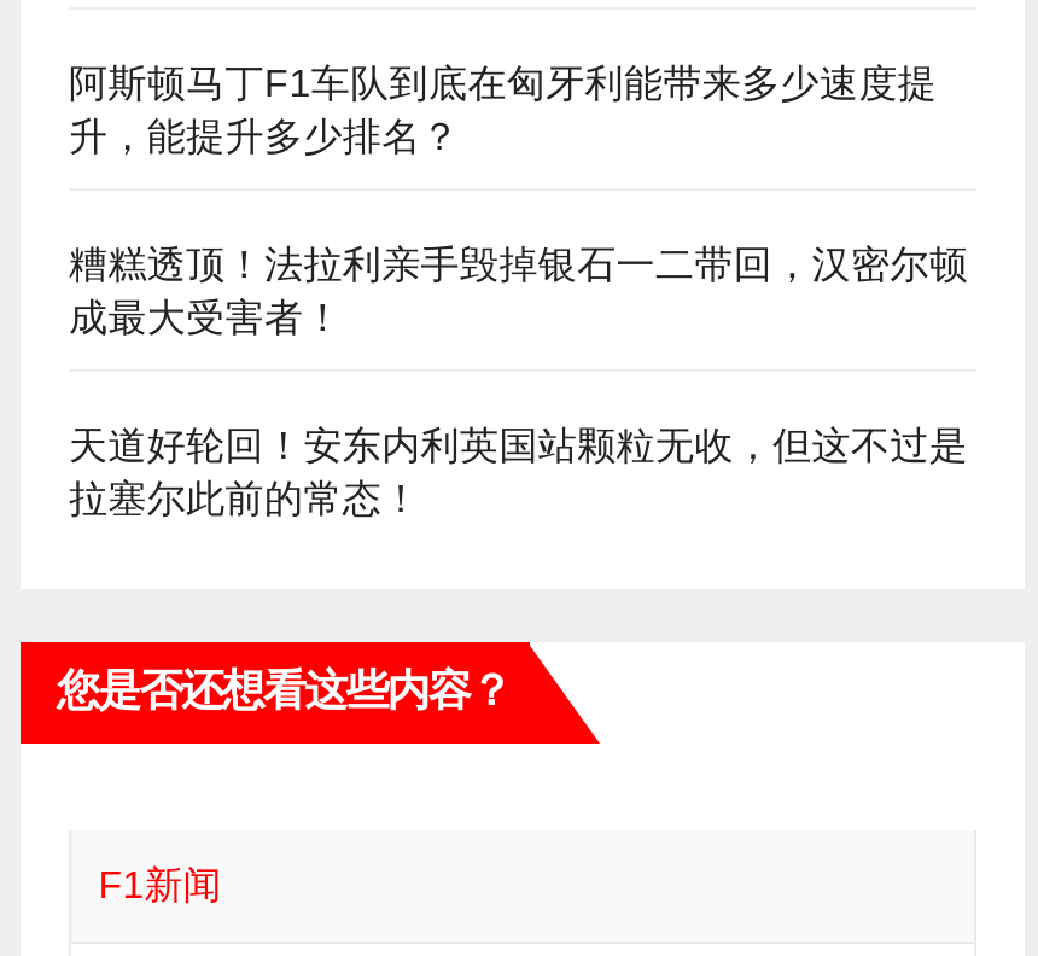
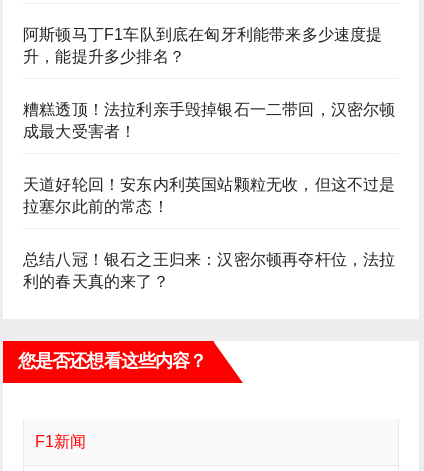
none -> [23,251,396,290] 总结八冠！银石之王归来：汉密尔顿再夺杆位，法拉 | 利的春天真的来了？

